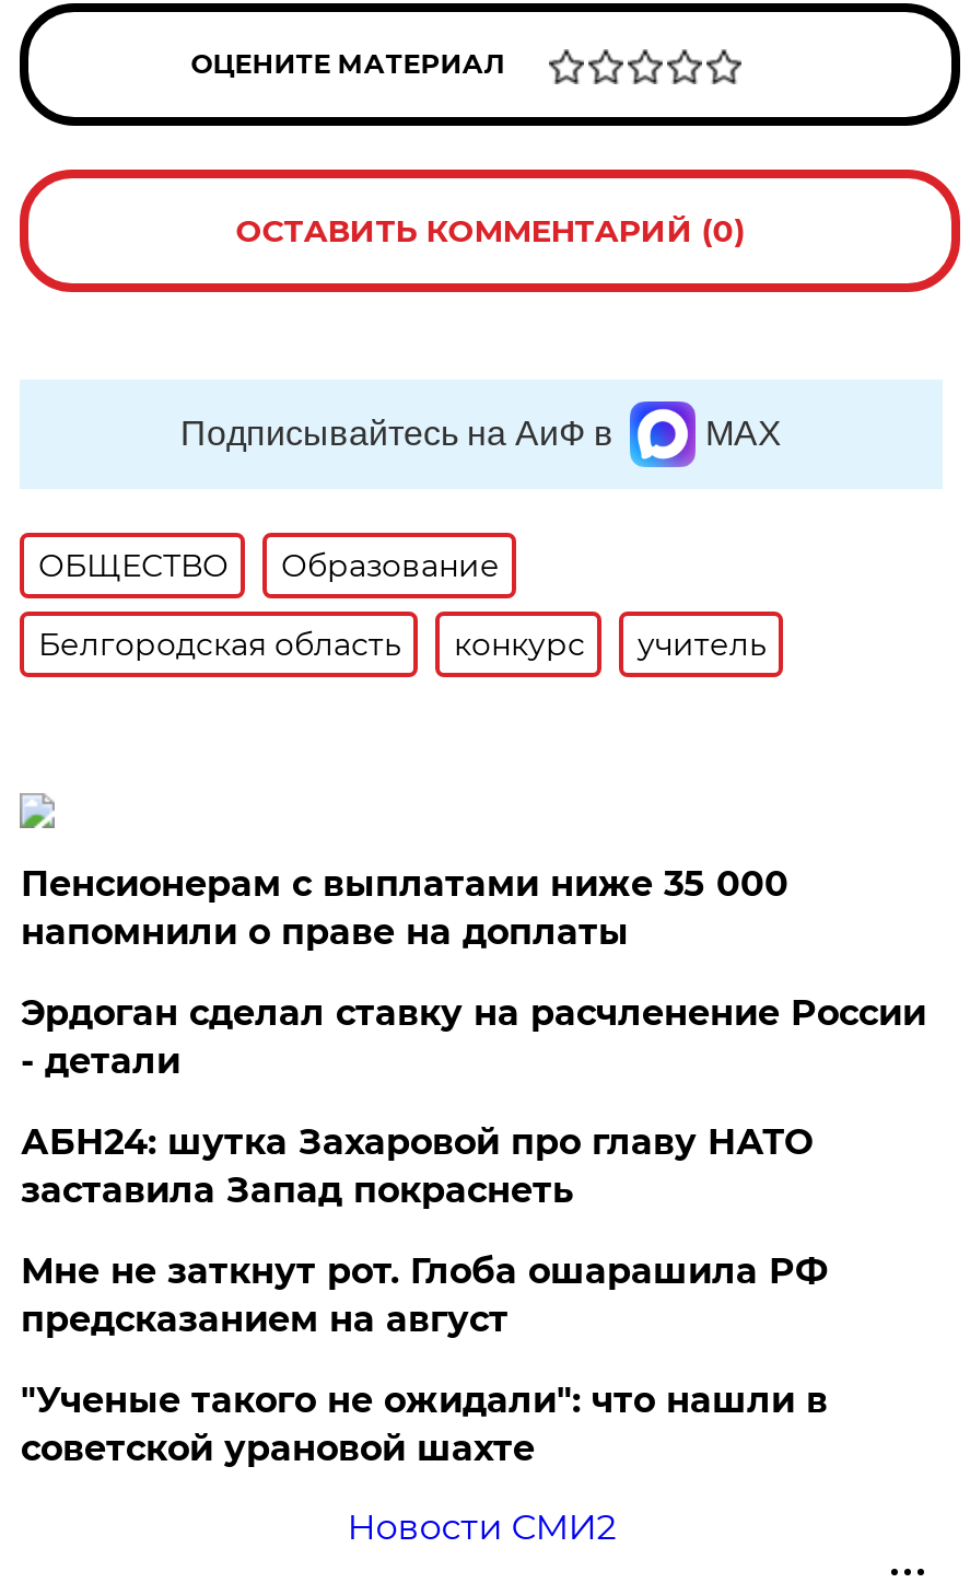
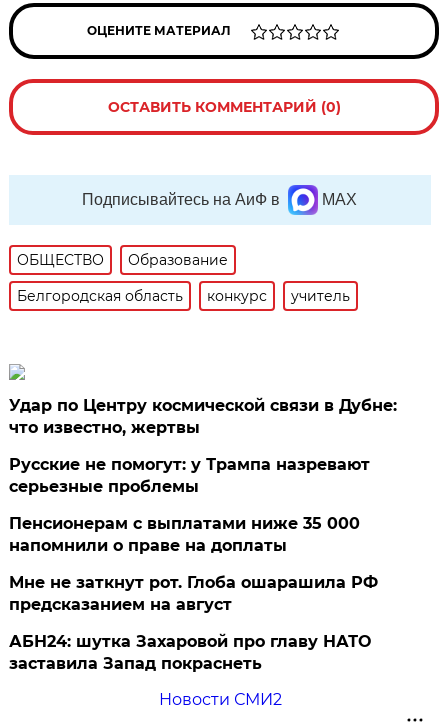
none -> [9,396,397,496] Удар по Центру космической связи в Дубне: | что известно, жертвы | Русские не помогут: у Трампа назревают | серьезные проблемы
moved [21,863,788,953] -> [9,514,360,555]: Пенсионерам с выплатами ниже 35 000 | напомнили о праве на доплаты
[21,992,926,1082] Эрдоган сделал ставку на расчленение России | - детали -> none
moved [21,1121,812,1211] -> [9,632,371,673]: АБН24: шутка Захаровой про главу НАТО | заставила Запад покраснеть
[21,1380,828,1469] "Ученые такого не ожидали": что нашли в | советской урановой шахте -> none

